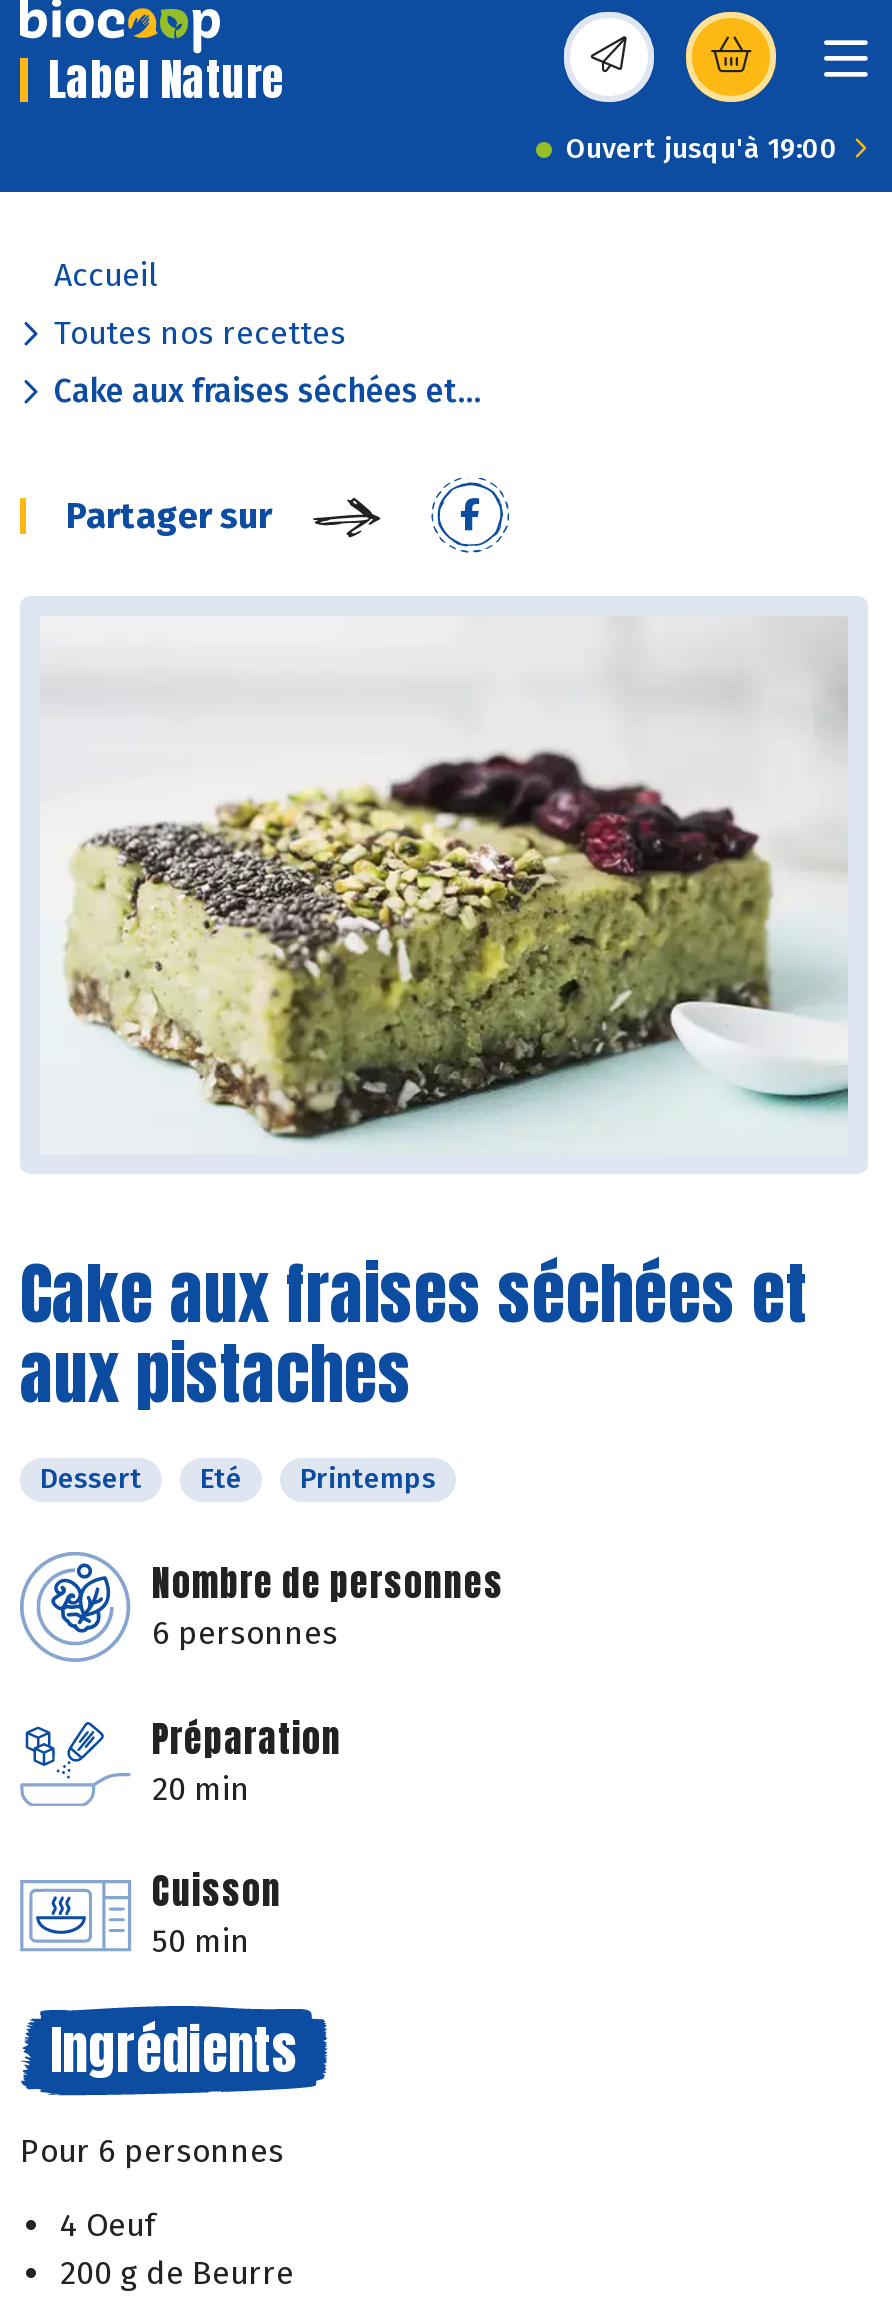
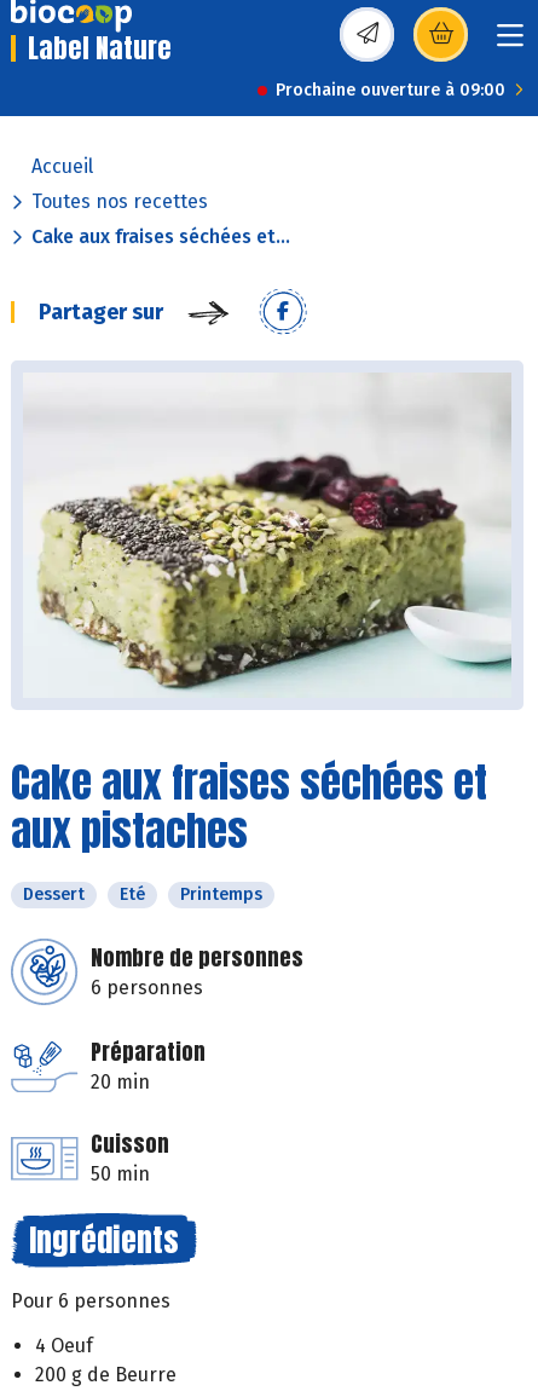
[566,132,838,166] Ouvert jusqu'à 19:00 -> [276,80,505,100] Prochaine ouverture à 09:00

